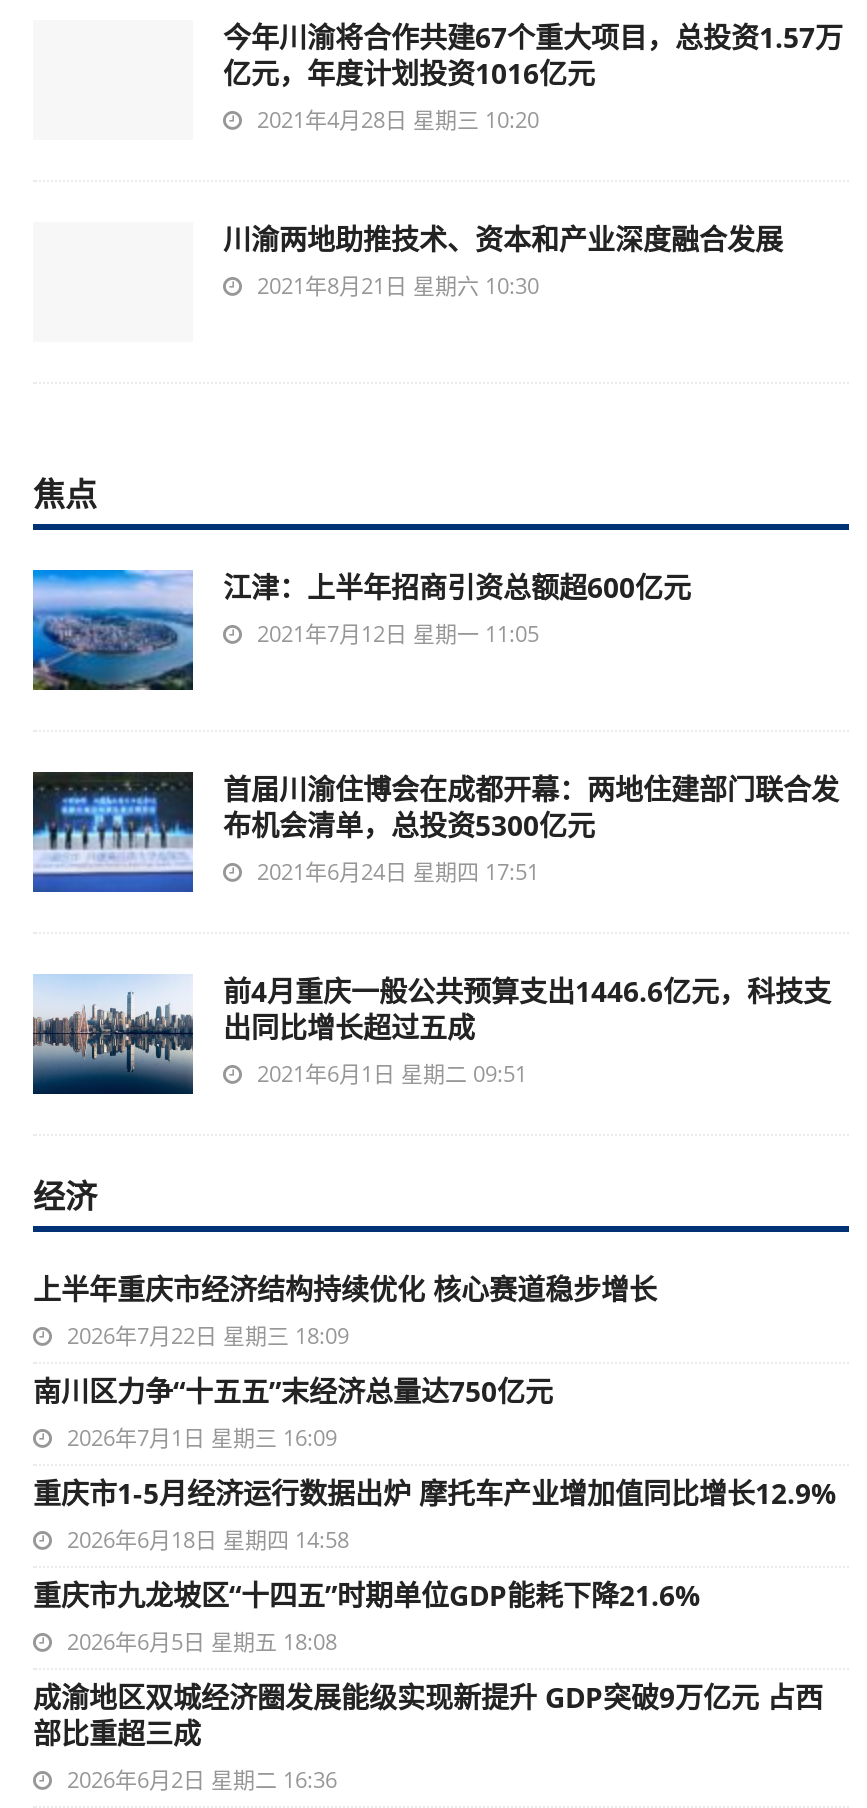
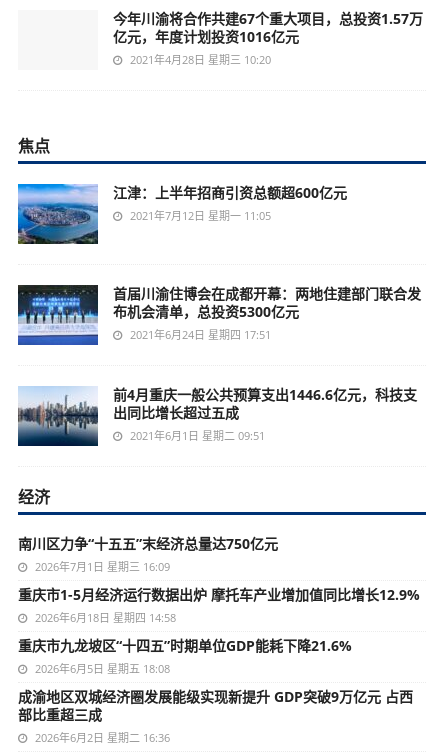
[223,221,783,301] 川渝两地助推技术、资本和产业深度融合发展 | 2021年8月21日 星期六 10:30 -> none
[33,1271,657,1351] 上半年重庆市经济结构持续优化 核心赛道稳步增长 | 2026年7月22日 星期三 18:09 -> none

